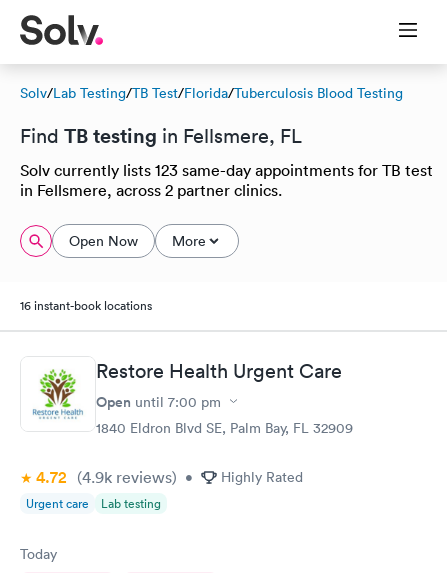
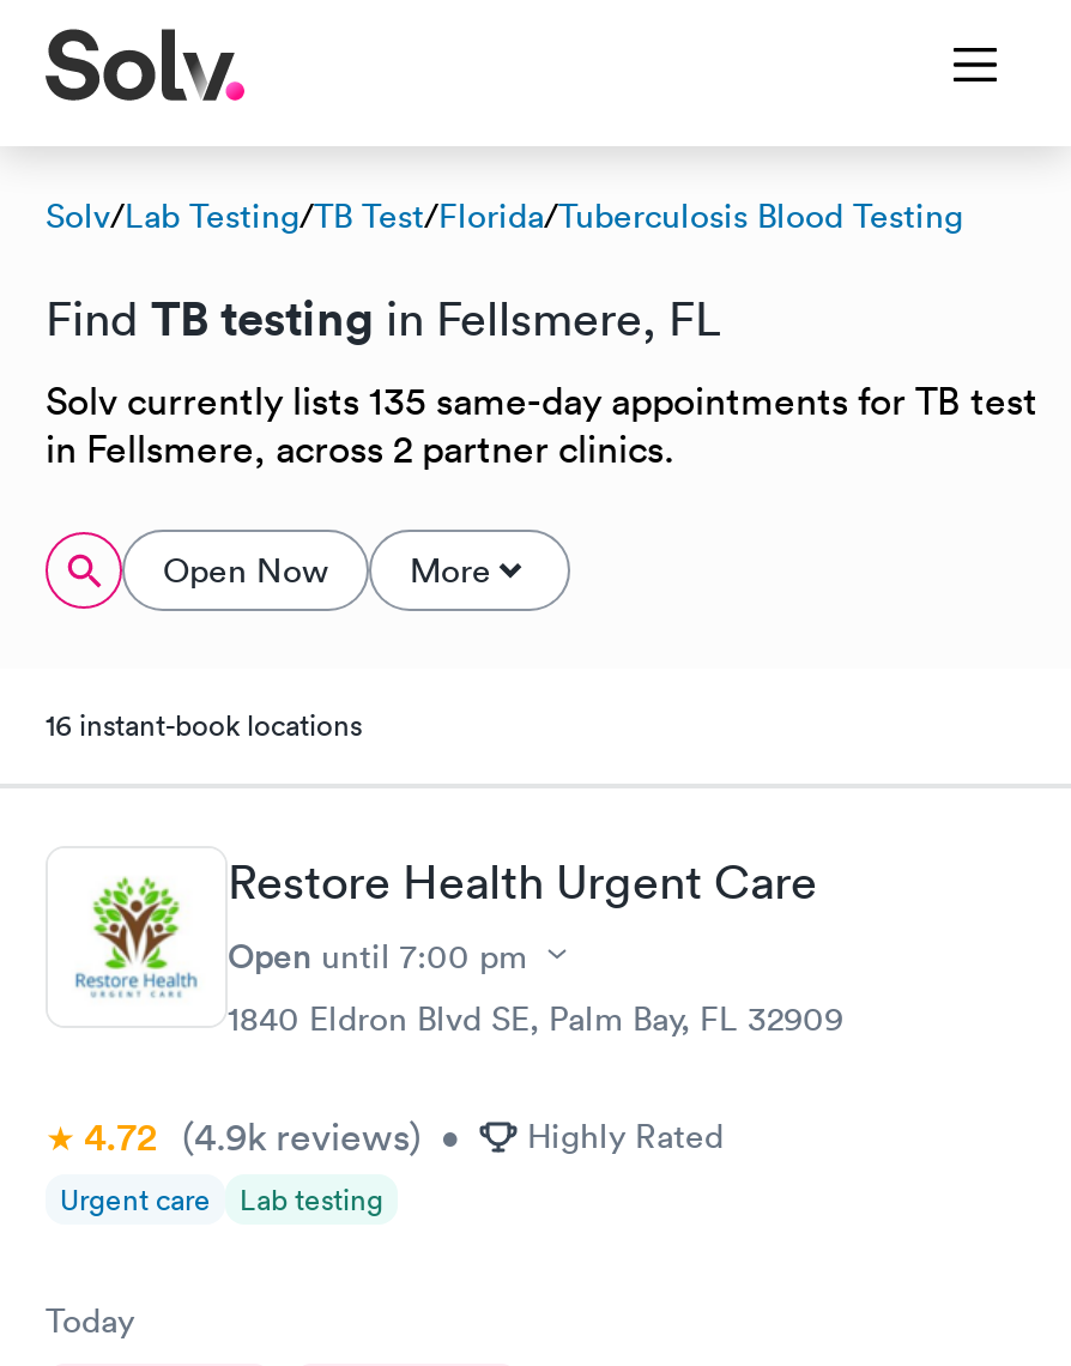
[20,160,433,180] Solv currently lists 123 same-day appointments for TB test -> [46,376,1037,424] Solv currently lists 135 same-day appointments for TB test

